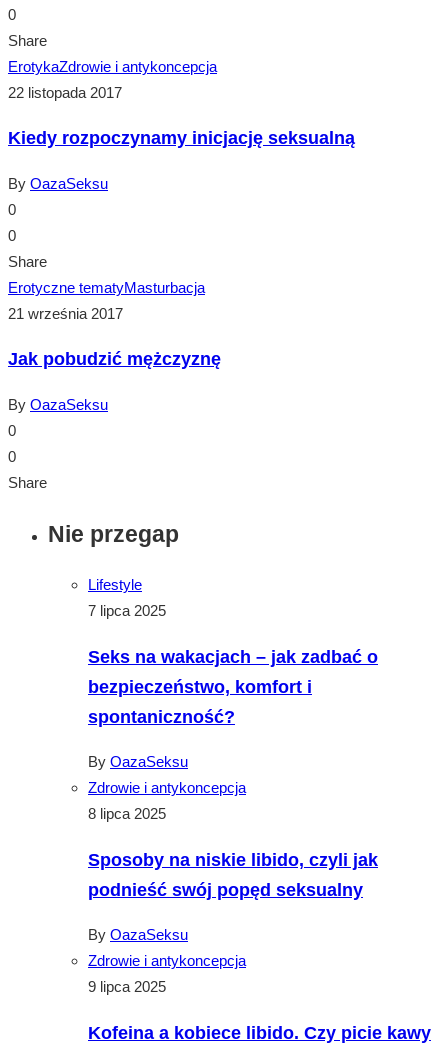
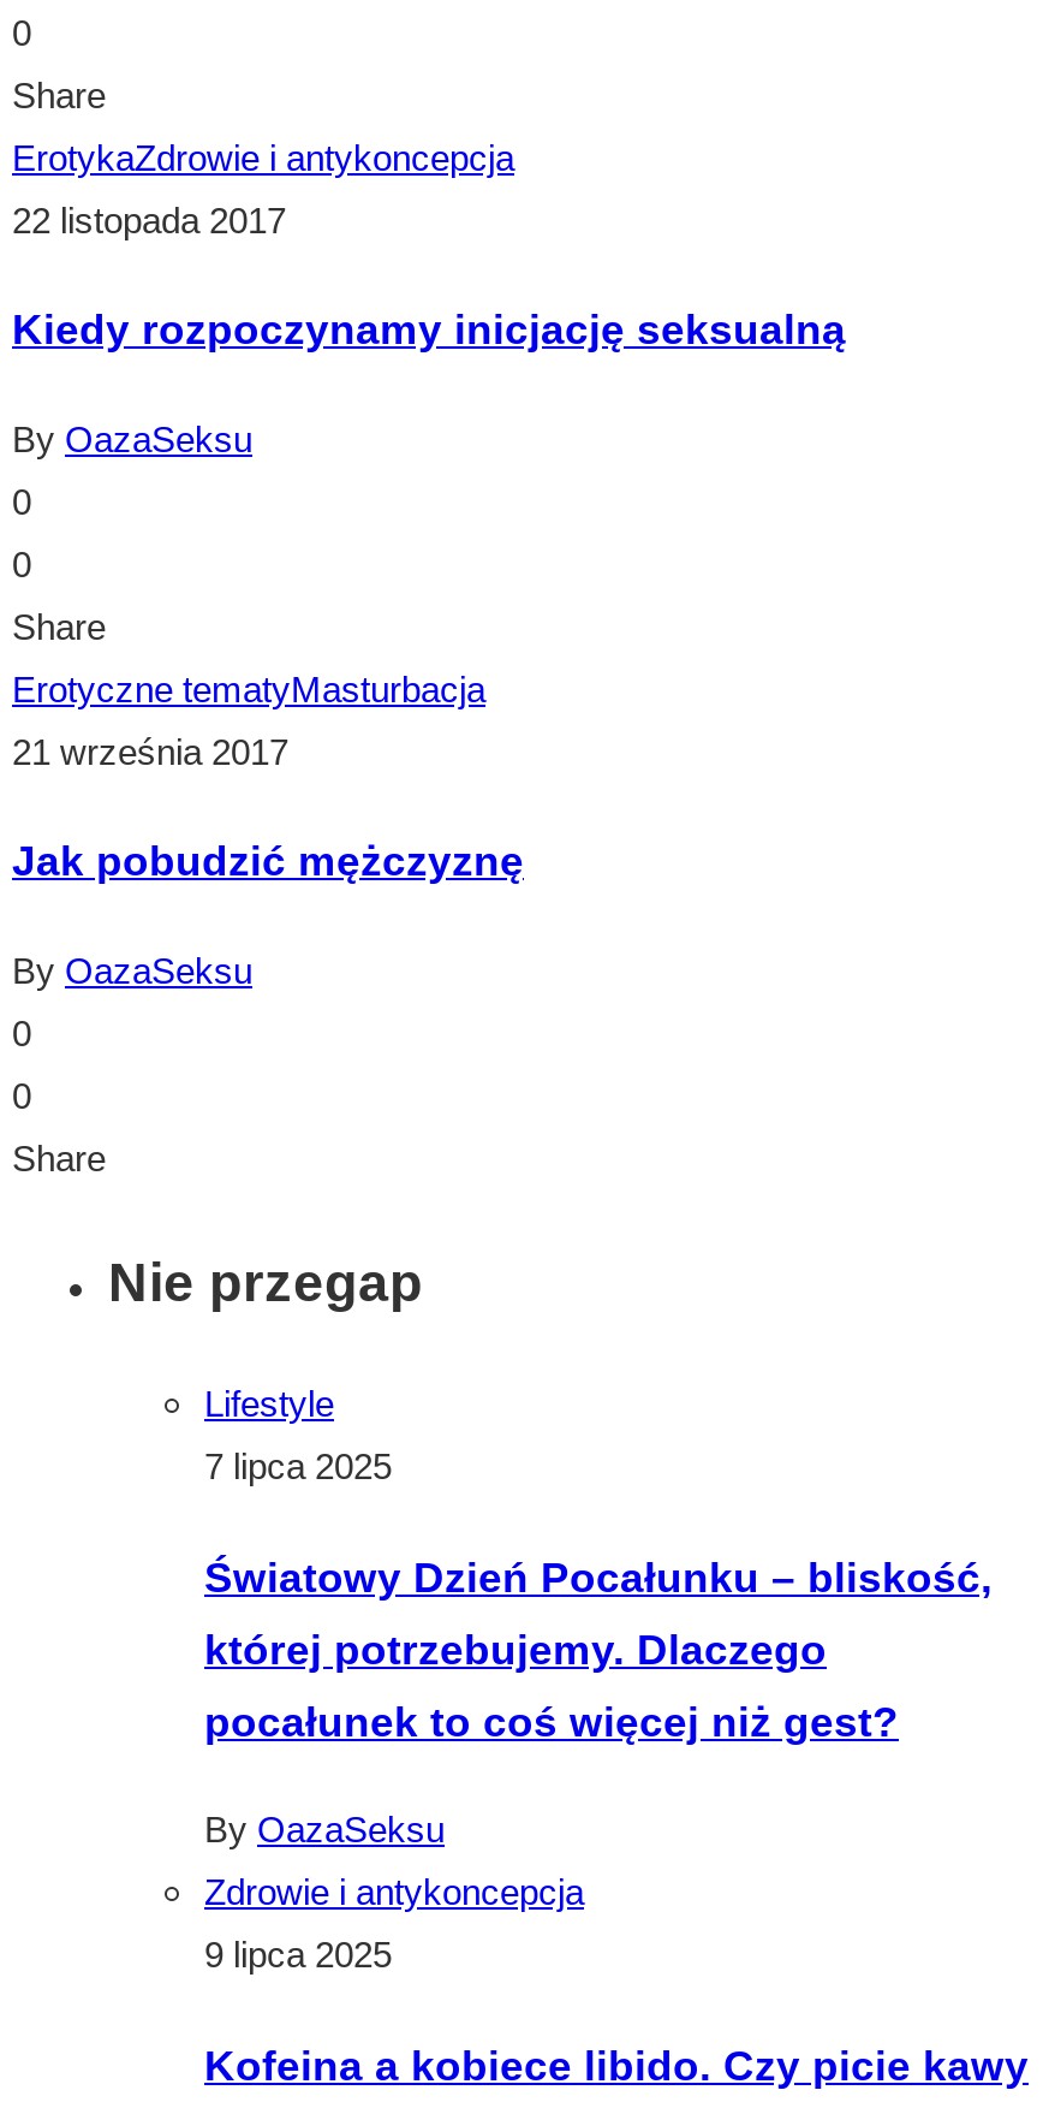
[88,647,378,900] Seks na wakacjach – jak zadbać o | bezpieczeństwo, komfort i | spontaniczność? | By OazaSeksu | Zdrowie i antykoncepcja | 8 lipca 2025 | Sposoby na niskie libido, czyli jak | podnieść swój popęd seksualny -> [204,1553,993,1745] Światowy Dzień Pocałunku – bliskość, | której potrzebujemy. Dlaczego | pocałunek to coś więcej niż gest?

